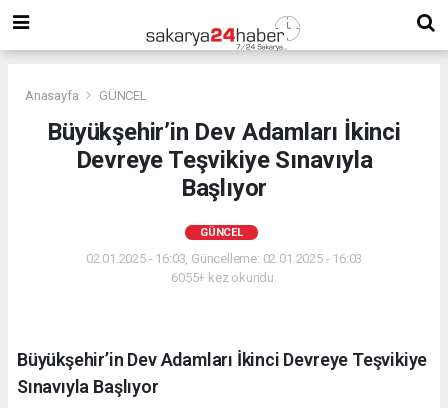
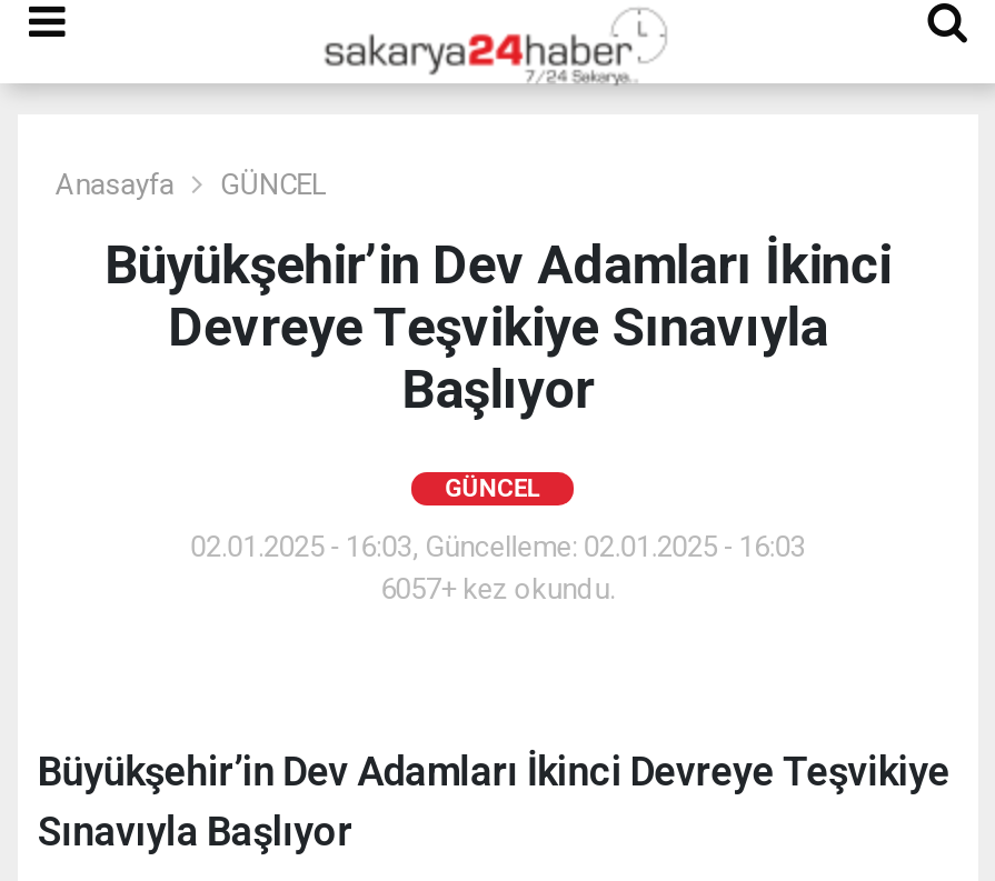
[171,270,277,285] 6055+ kez okundu. -> [380,572,616,605] 6057+ kez okundu.

